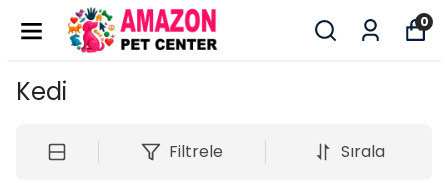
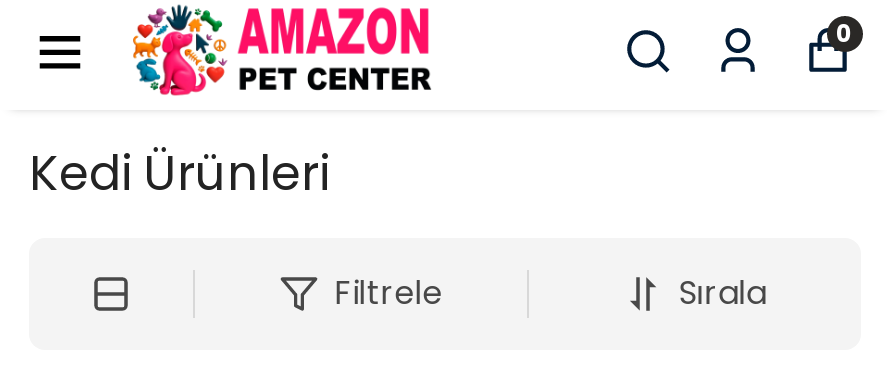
[16,75,67,108] Kedi -> [29,140,329,206] Kedi Ürünleri

